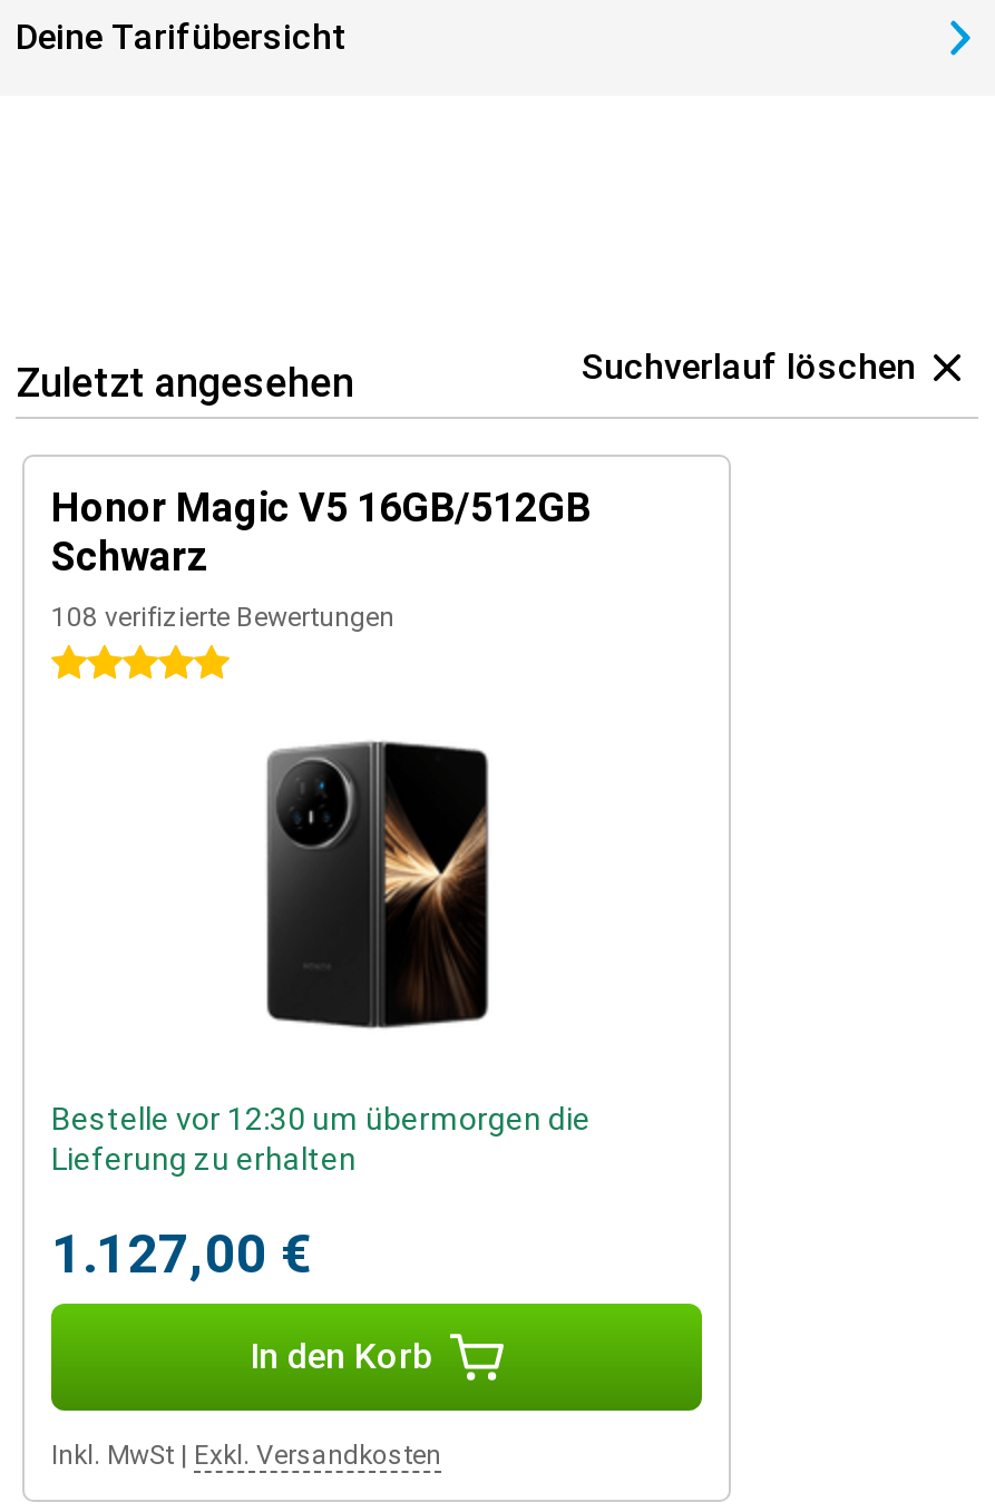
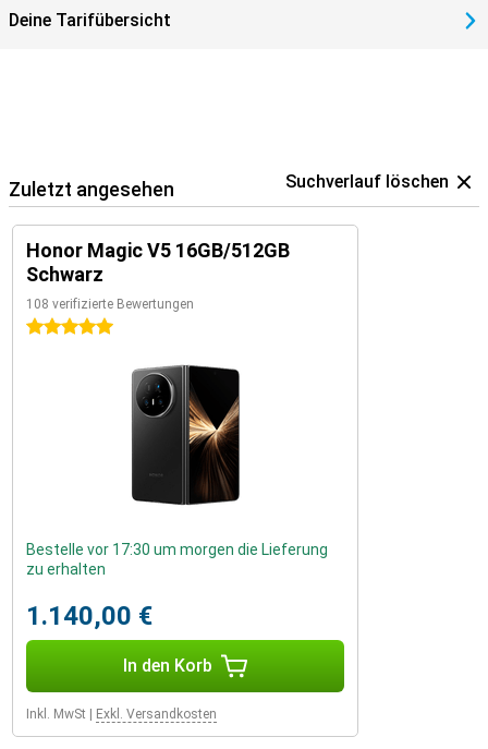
[51,1101,591,1177] Bestelle vor 12:30 um übermorgen die | Lieferung zu erhalten -> [26,541,328,578] Bestelle vor 17:30 um morgen die Lieferung | zu erhalten
[51,1223,310,1286] 1.127,00 € -> [26,601,152,631] 1.140,00 €

